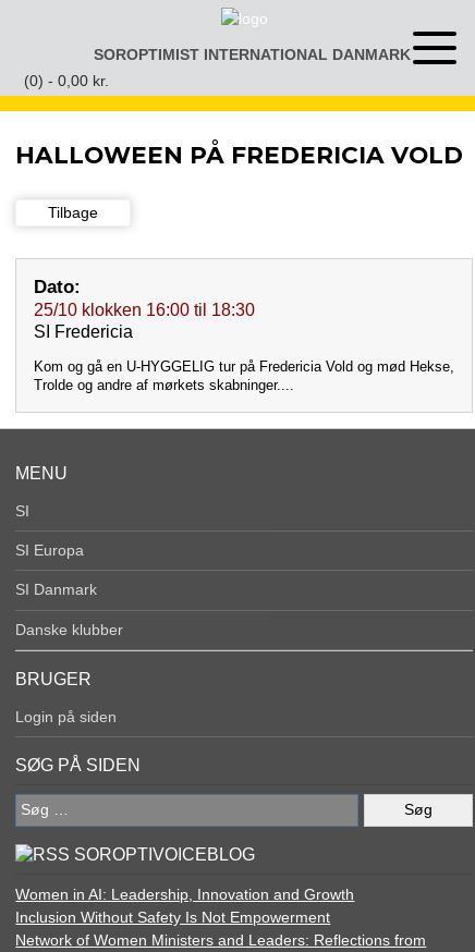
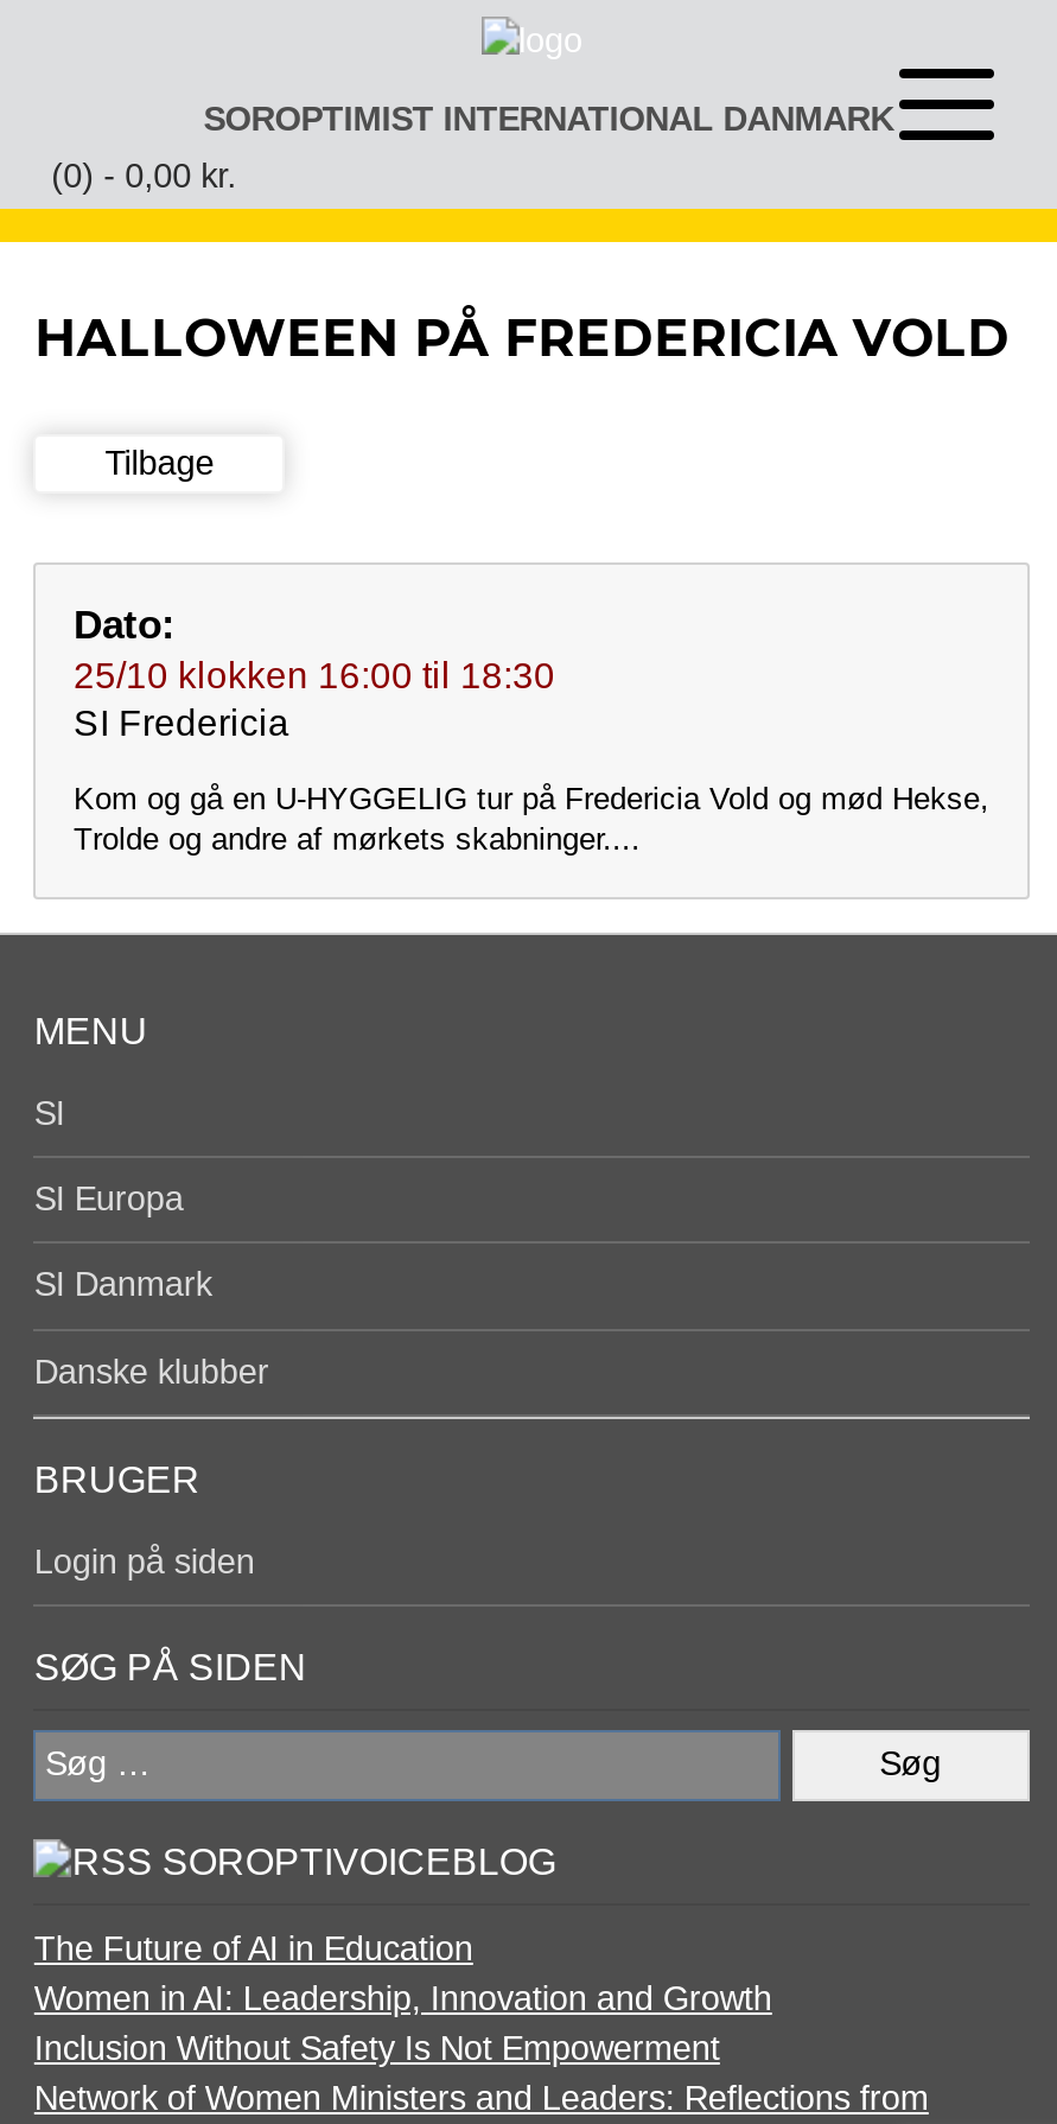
none -> [34,1928,473,1966] The Future of AI in Education

